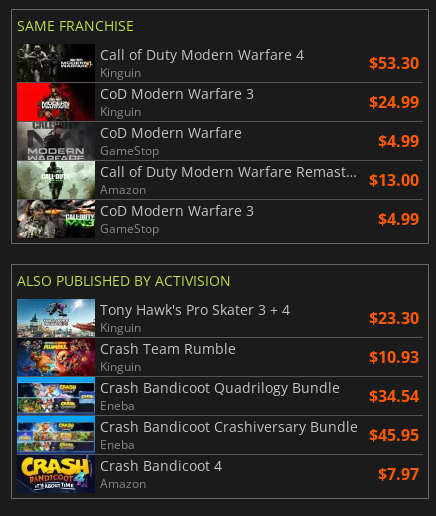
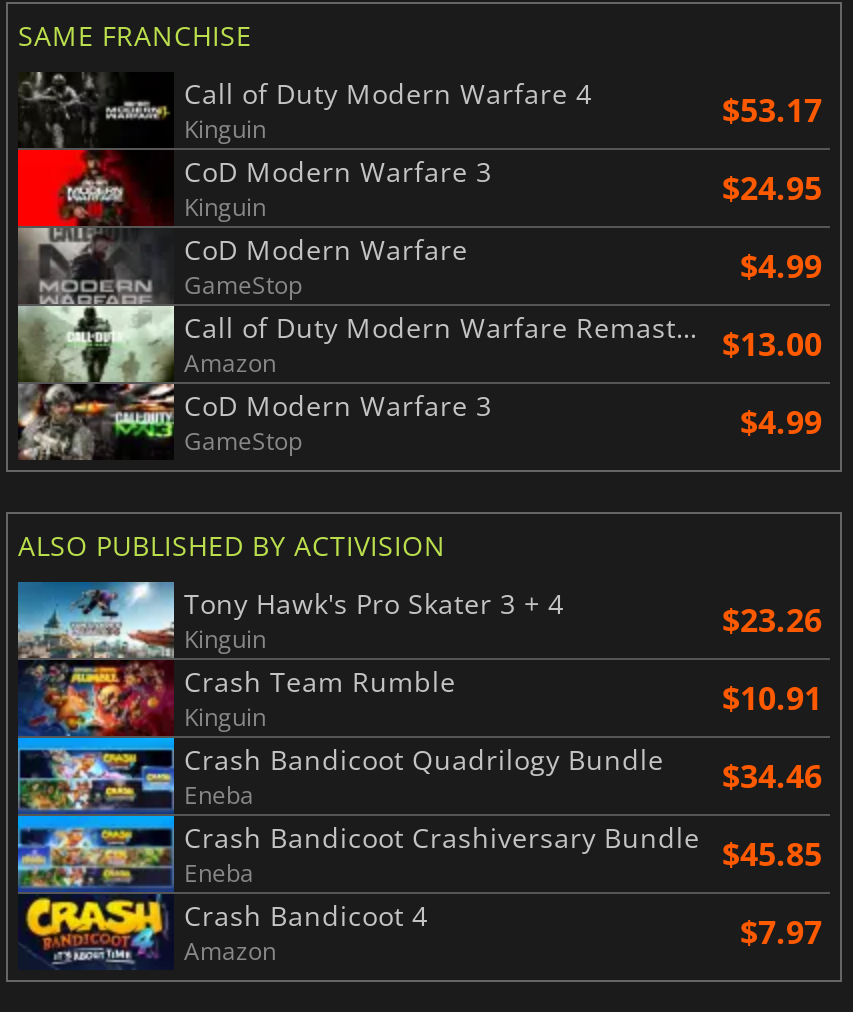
[369,52,419,74] $53.30 -> [722,87,822,131] $53.17
[369,91,419,113] $24.99 -> [722,165,822,209] $24.95
[369,307,419,329] $23.30 -> [722,597,822,641] $23.26
[369,346,419,368] $10.93 -> [722,675,822,719] $10.91
[100,378,419,407] Crash Bandicoot Quadrilogy Bundle $34.54 -> [184,739,822,797] Crash Bandicoot Quadrilogy Bundle $34.46
[100,417,419,446] Crash Bandicoot Crashiversary Bundle $45.95 -> [184,817,822,875] Crash Bandicoot Crashiversary Bundle $45.85

